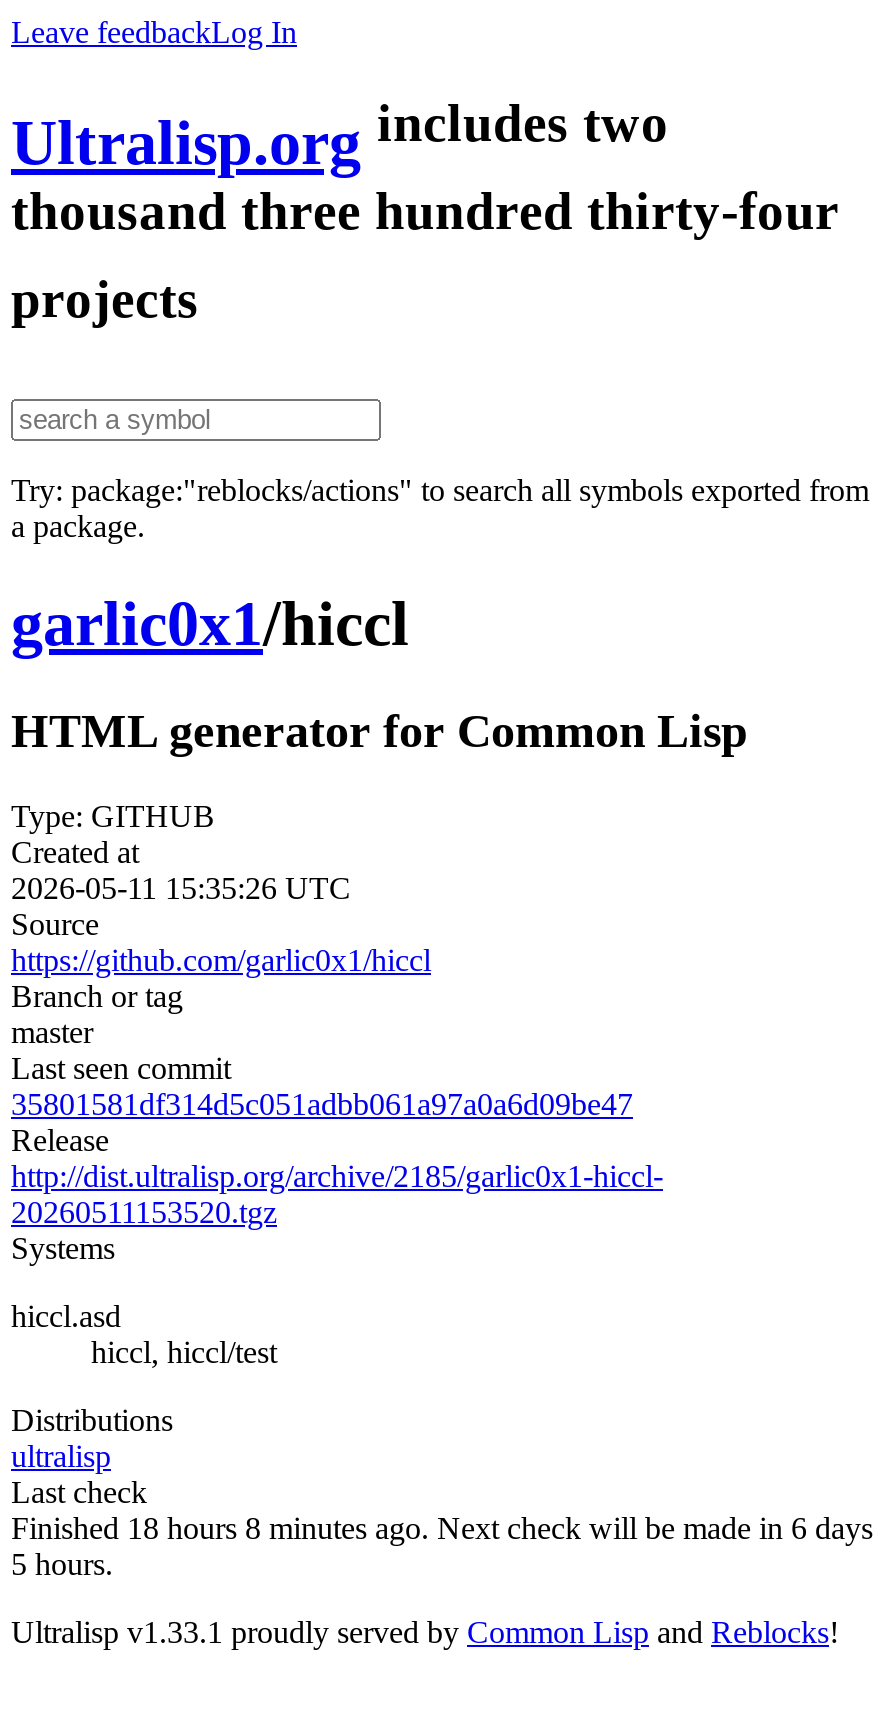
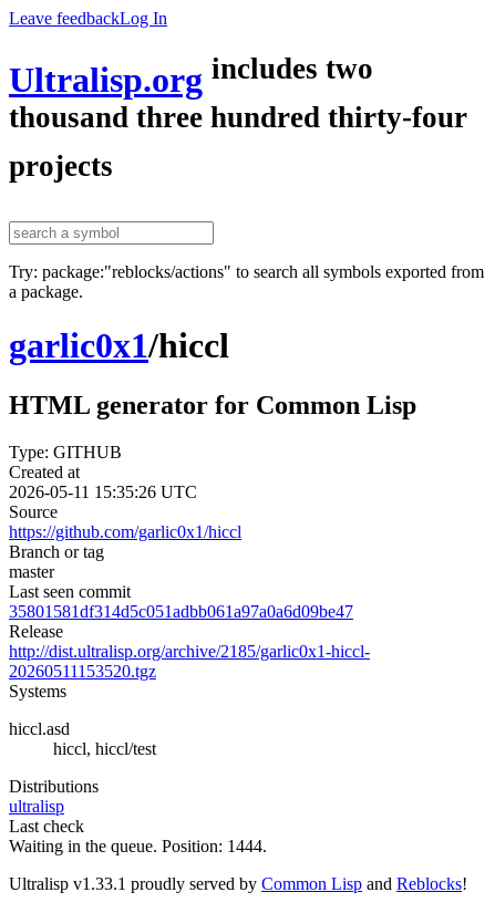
[11,1510,873,1580] Finished 18 hours 8 minutes ago. Next check will be made in 6 days | 5 hours. -> [9,836,267,855] Waiting in the queue. Position: 1444.

